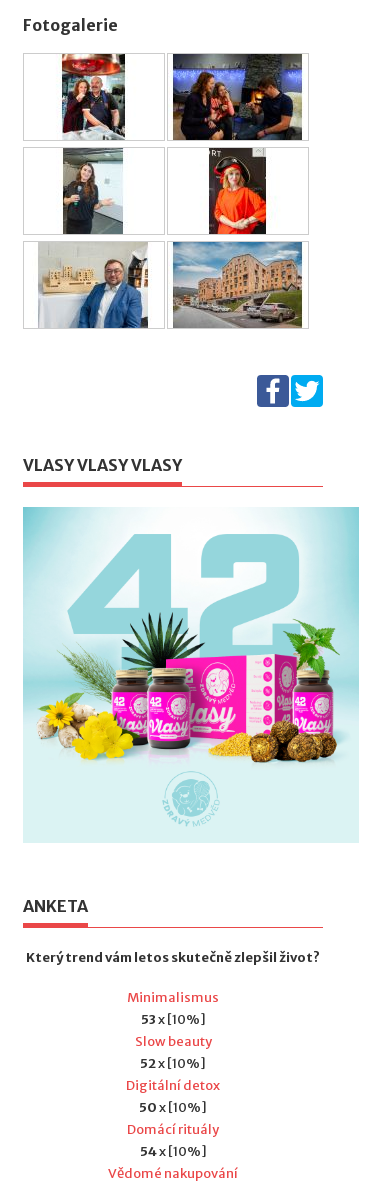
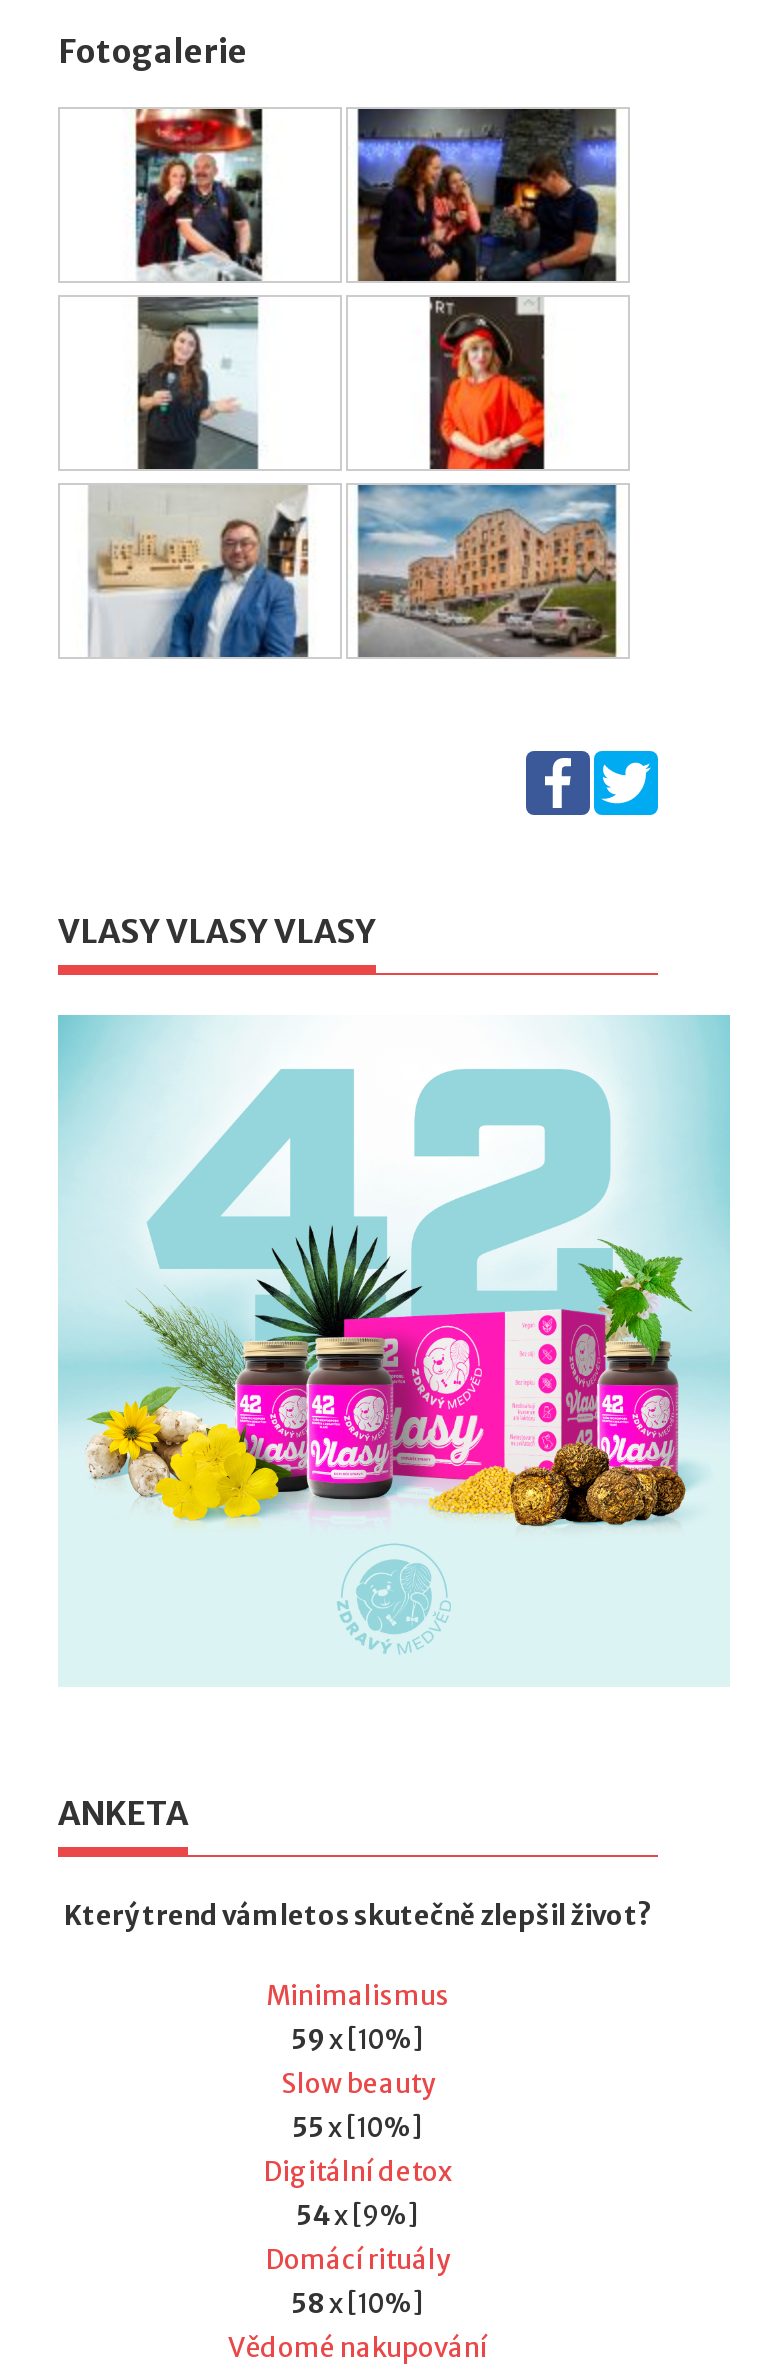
[140,1011,205,1028] 53 x [10%] -> [291,2022,425,2056] 59 x [10%]
[140,1055,206,1072] 52 x [10%] -> [292,2110,424,2144] 55 x [10%]
[139,1099,207,1116] 50x [10%] -> [296,2198,420,2232] 54x [9%]
[139,1143,206,1160] 54 x [10%] -> [291,2286,425,2320] 58 x [10%]

